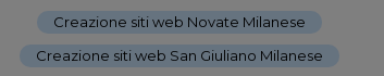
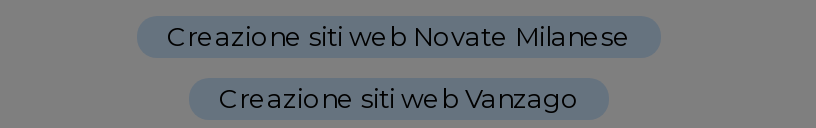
[36,46,323,64] Creazione siti web San Giuliano Milanese -> [219,81,579,113] Creazione siti web Vanzago

